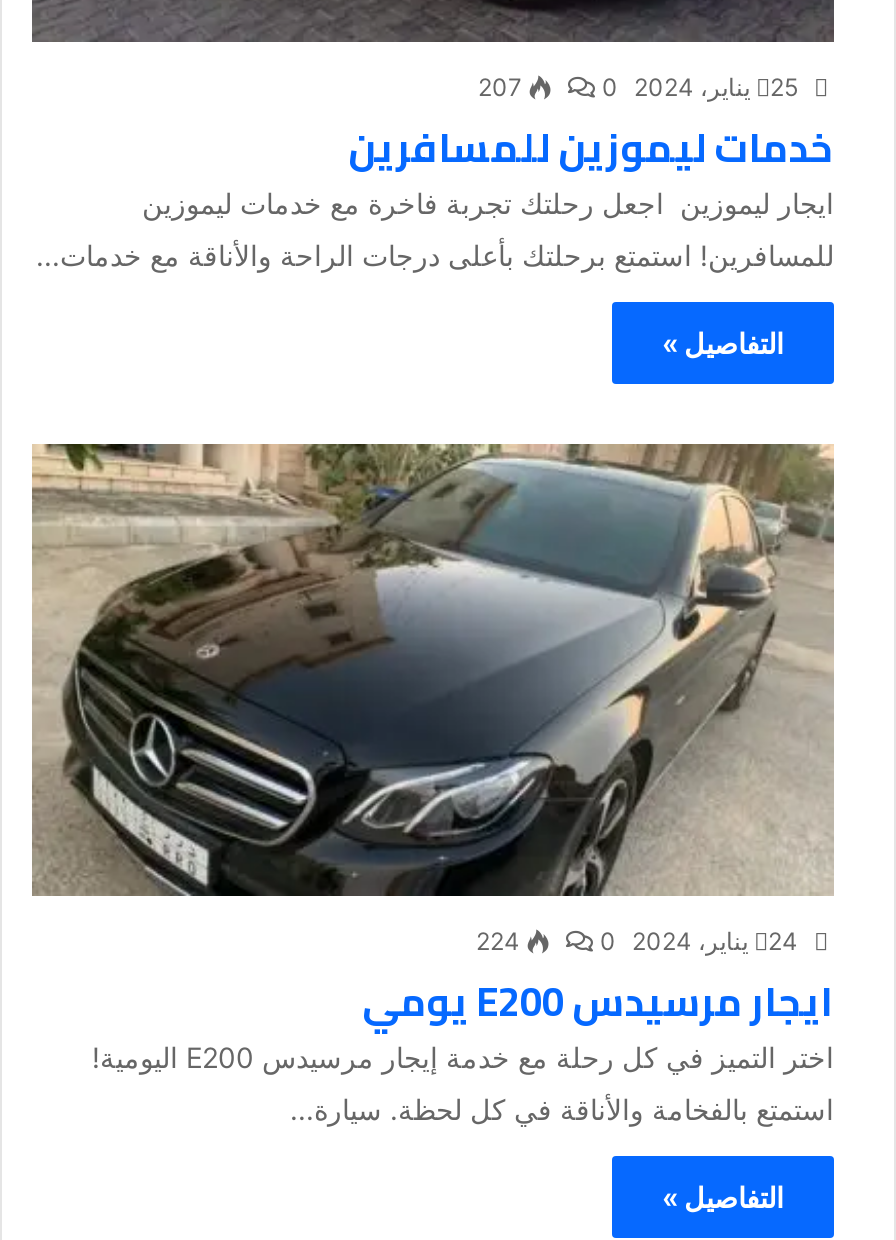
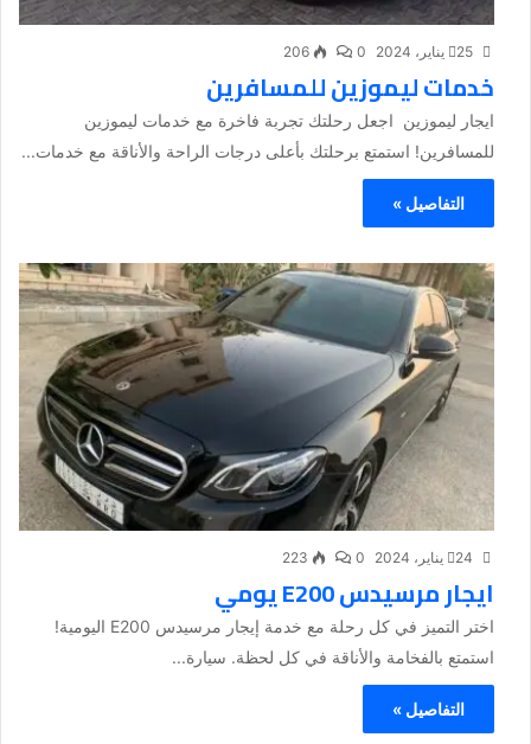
[478,72,522,102] 207 -> [283,43,309,60] 206
[476,926,520,956] 224 -> [282,549,308,567] 223

